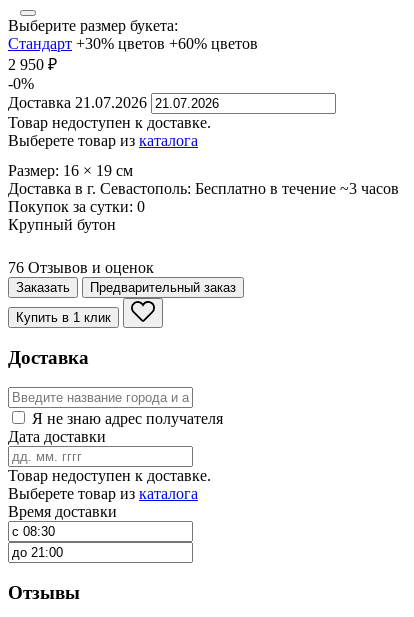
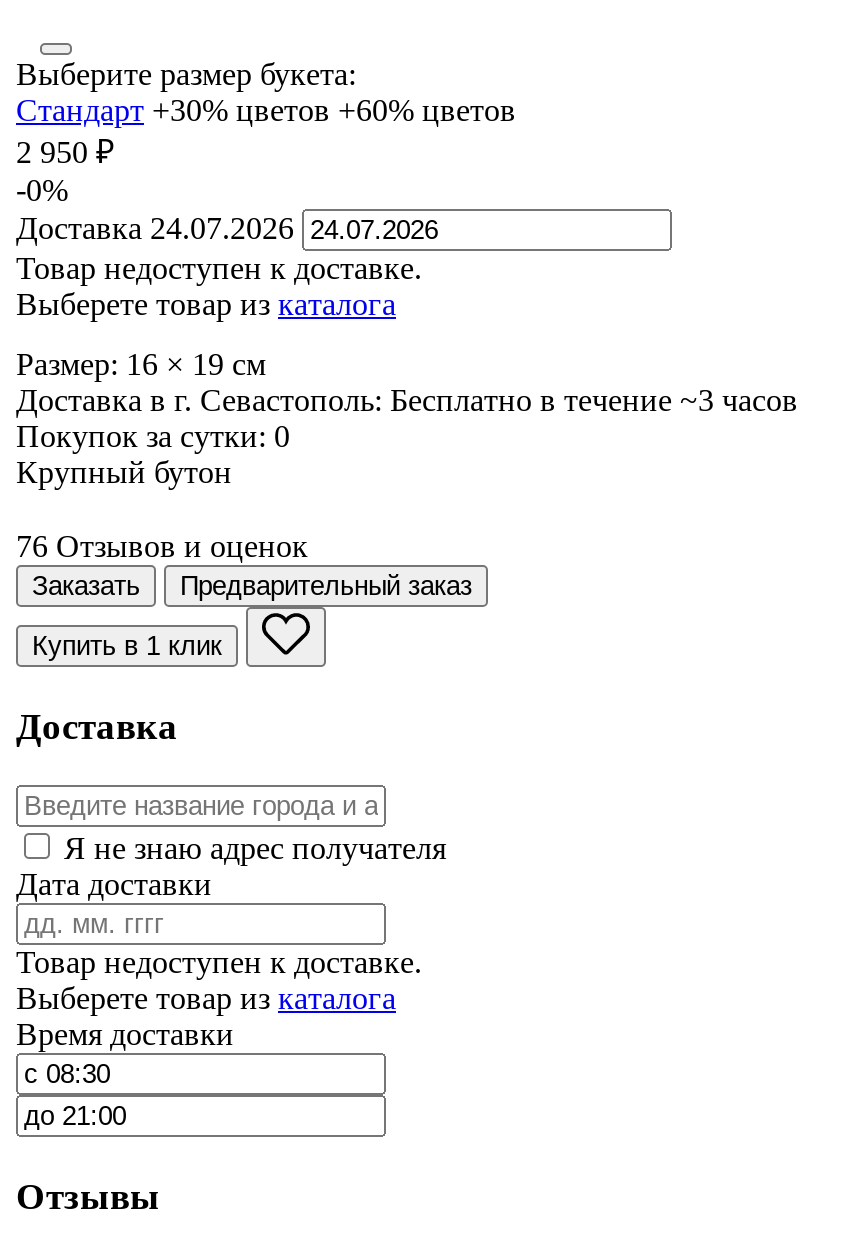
[8,94,147,111] Доставка 21.07.2026 -> [16,211,294,245] Доставка 24.07.2026

